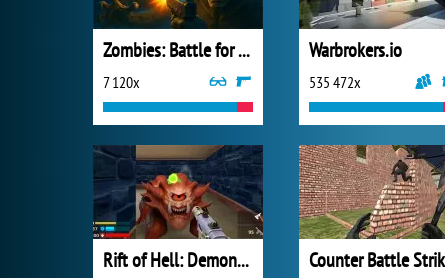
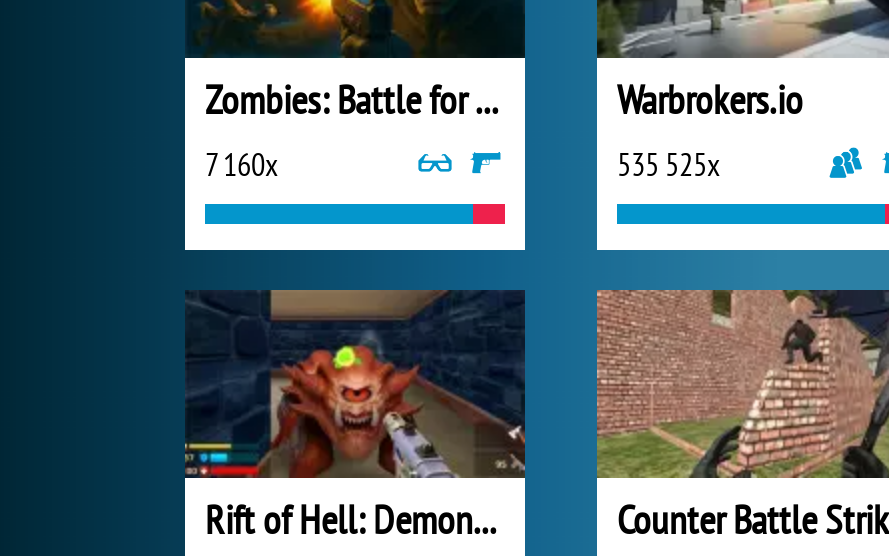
[103,72,140,92] 7 120x -> [205,144,279,184] 7 160x
[309,72,361,92] 535 472x -> [617,144,721,184] 535 525x

